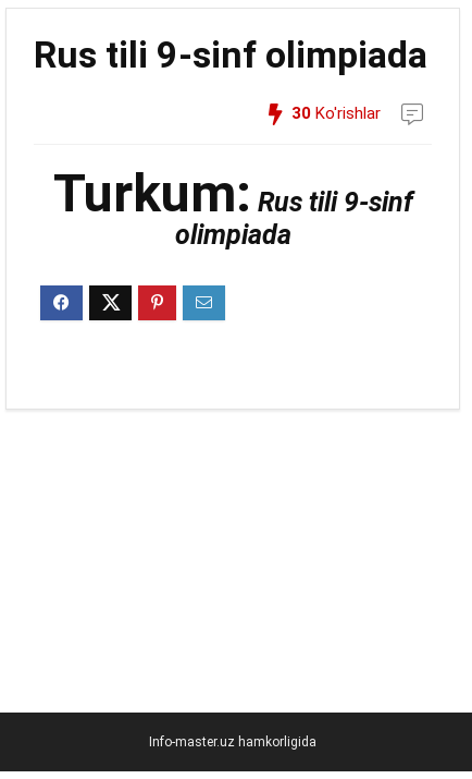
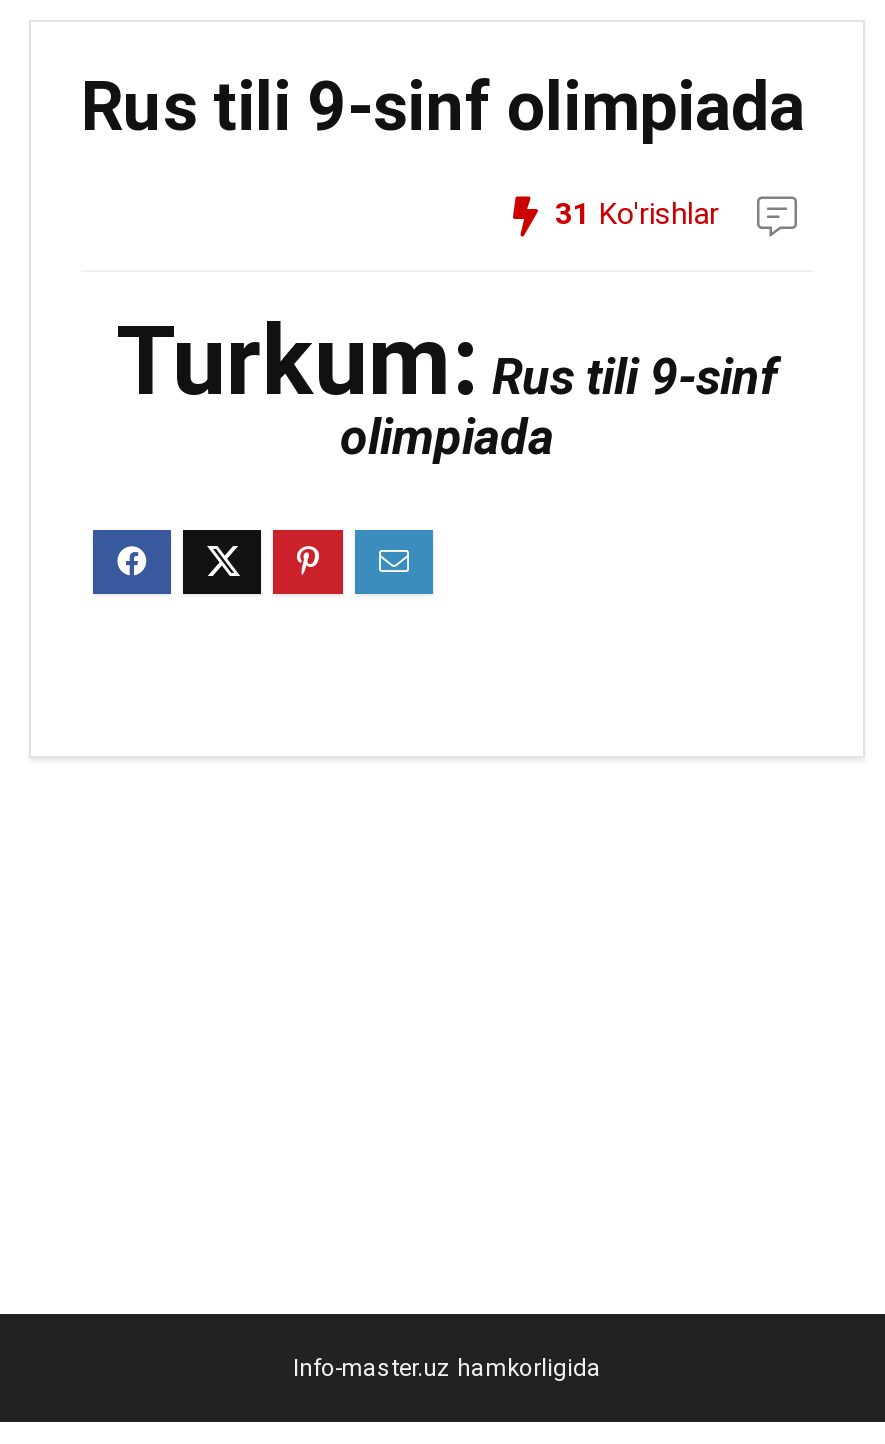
[291,104,381,123] 30 Ko'rishlar -> [555,196,719,232] 31 Ko'rishlar

